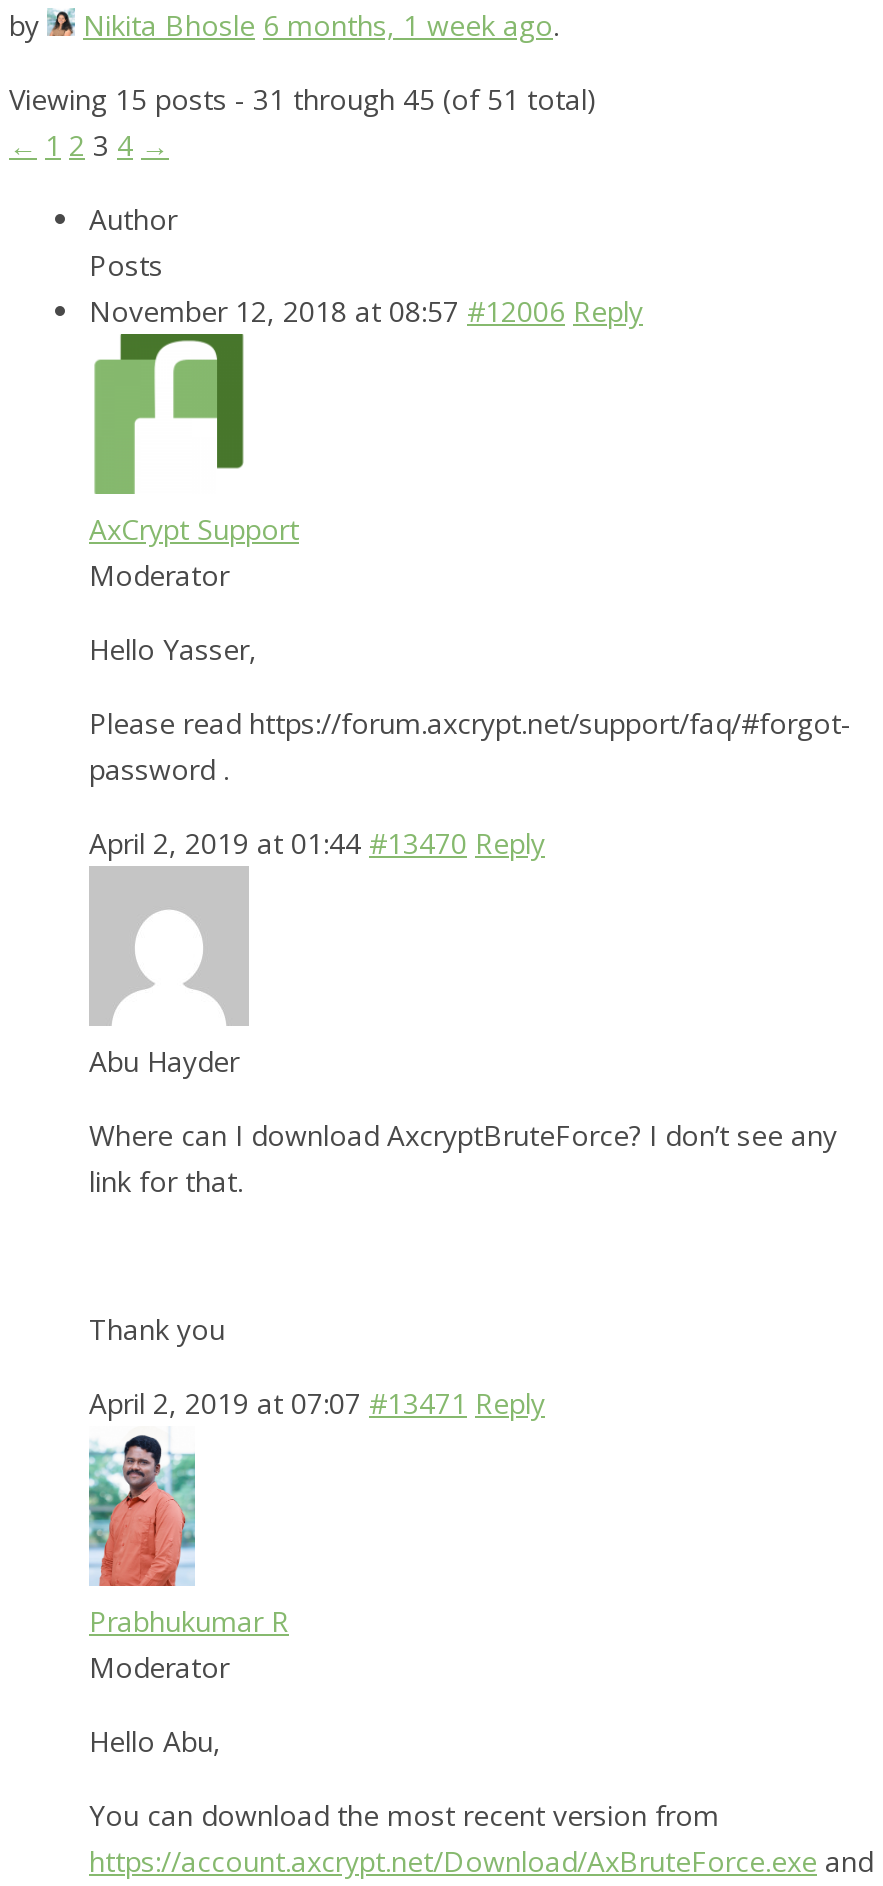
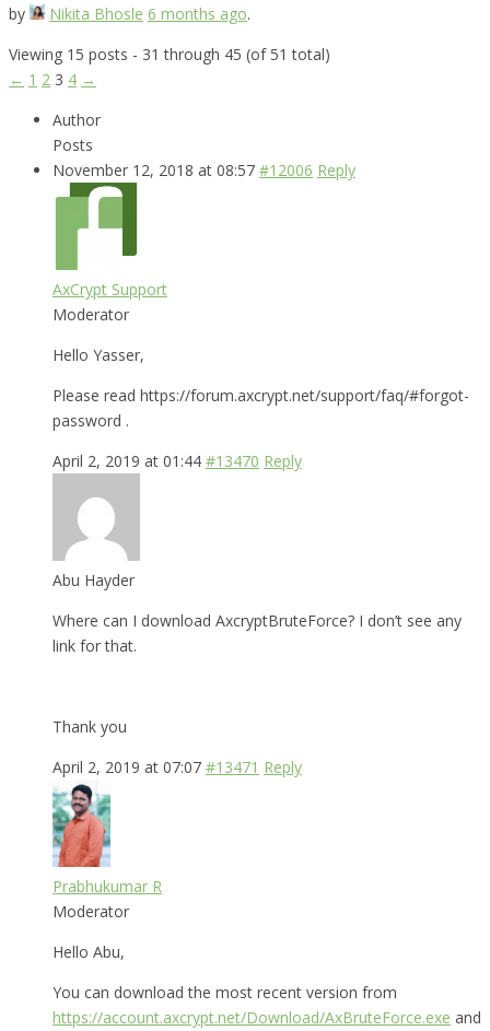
[83,5,559,43] Nikita Bhosle 6 months, 1 week ago. -> [49,3,250,24] Nikita Bhosle 6 months ago.

